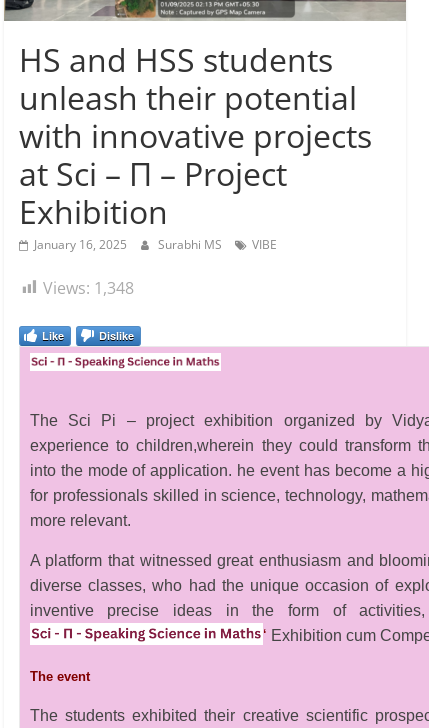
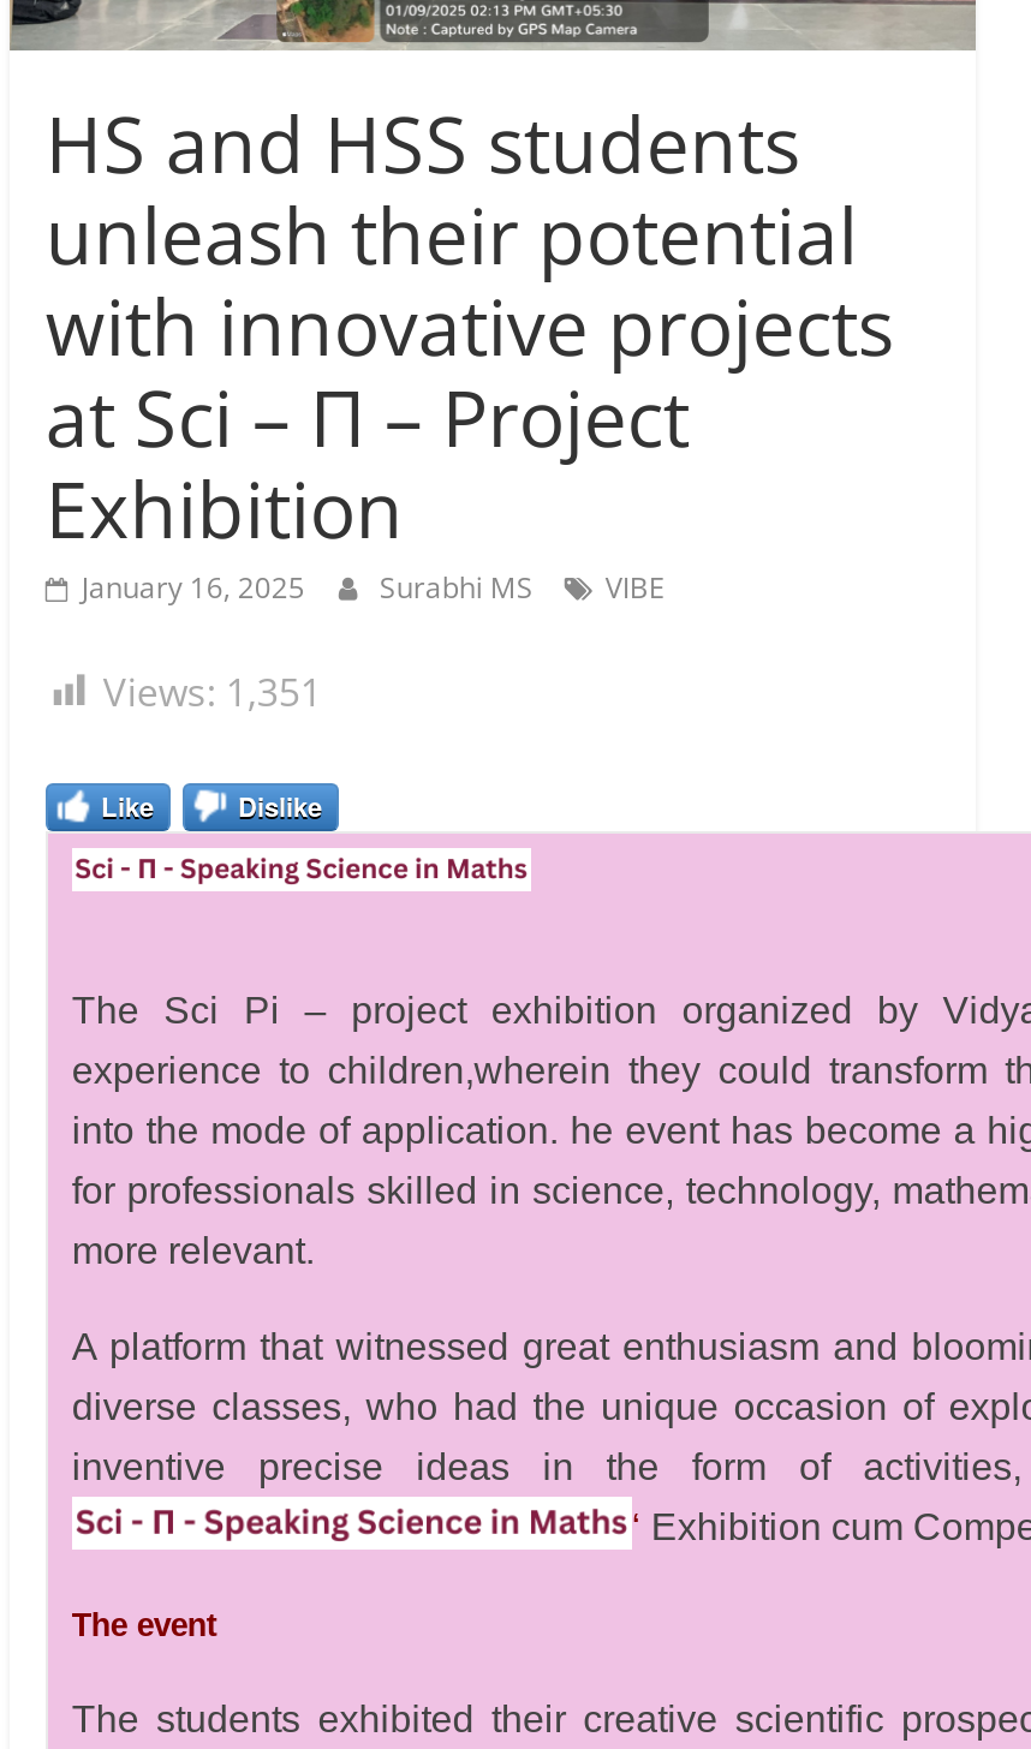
[43,277,134,299] Views: 1,348 -> [103,665,322,718] Views: 1,351

